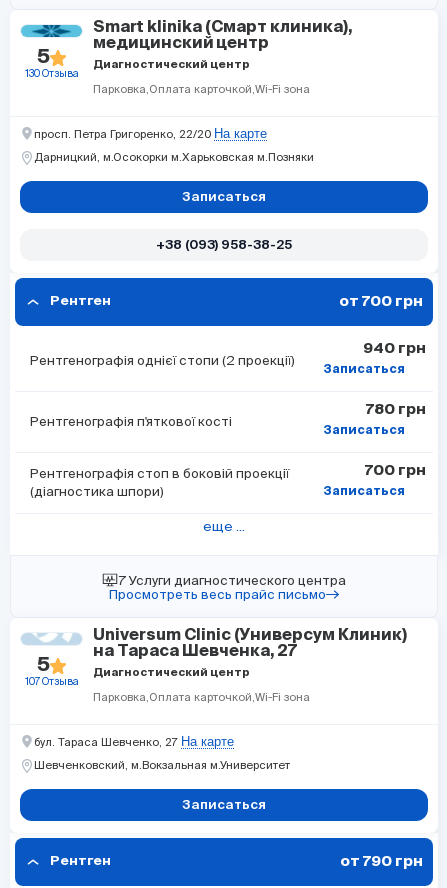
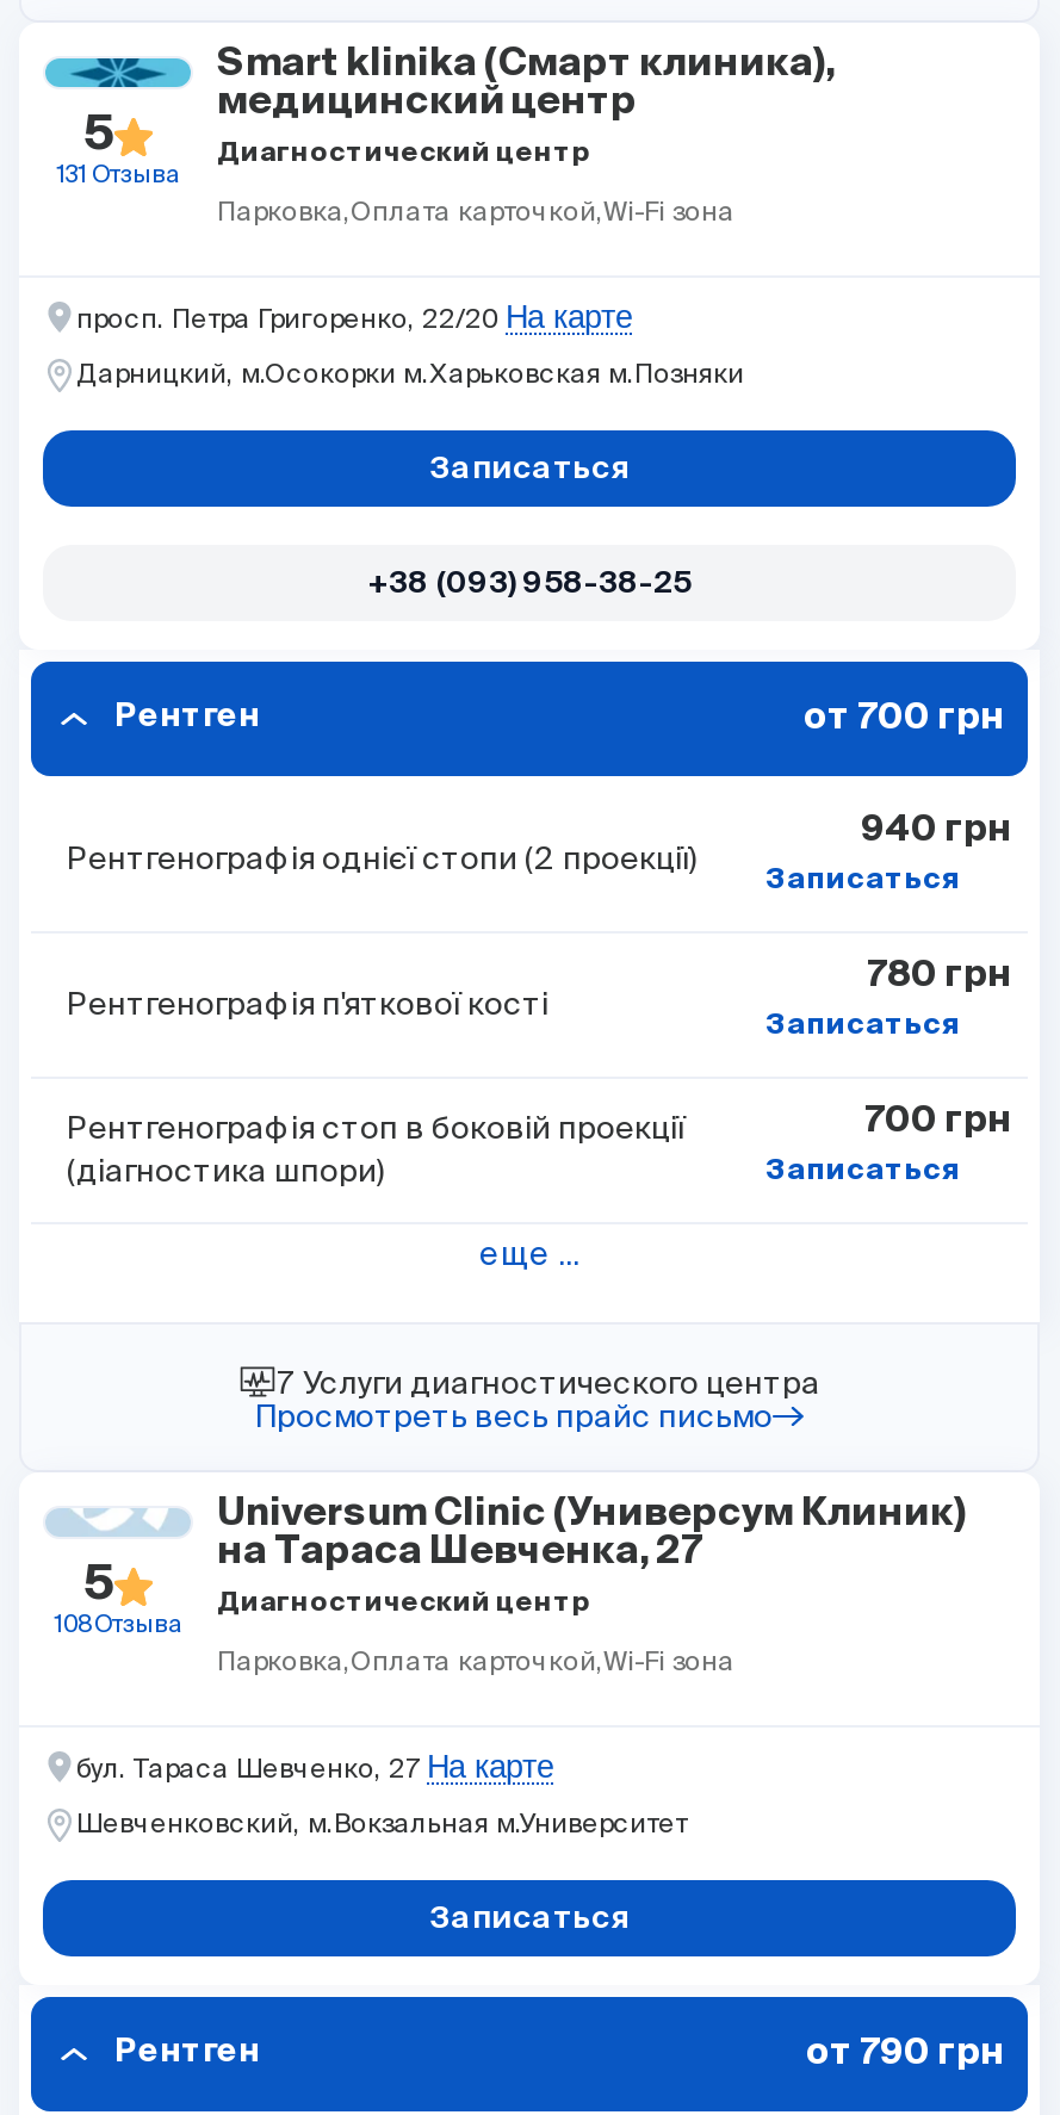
[24,68,78,79] 130 Отзыва -> [56,161,180,187] 131 Отзыва
[24,676,78,687] 107 Отзыва -> [54,1611,182,1637] 108 Отзыва

